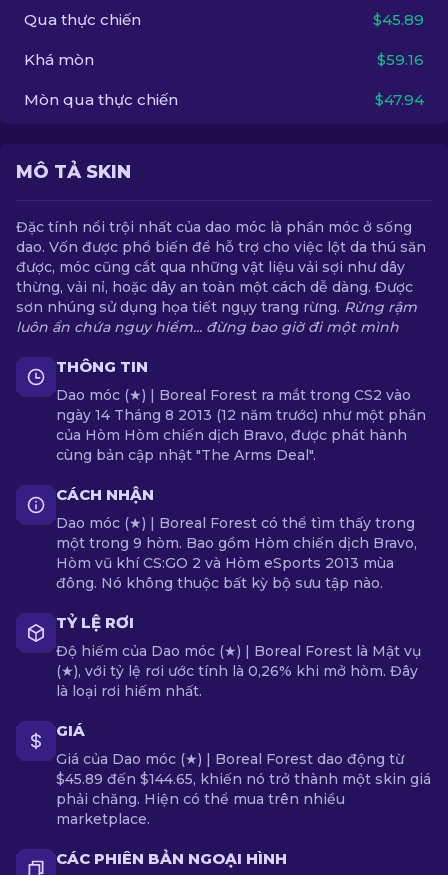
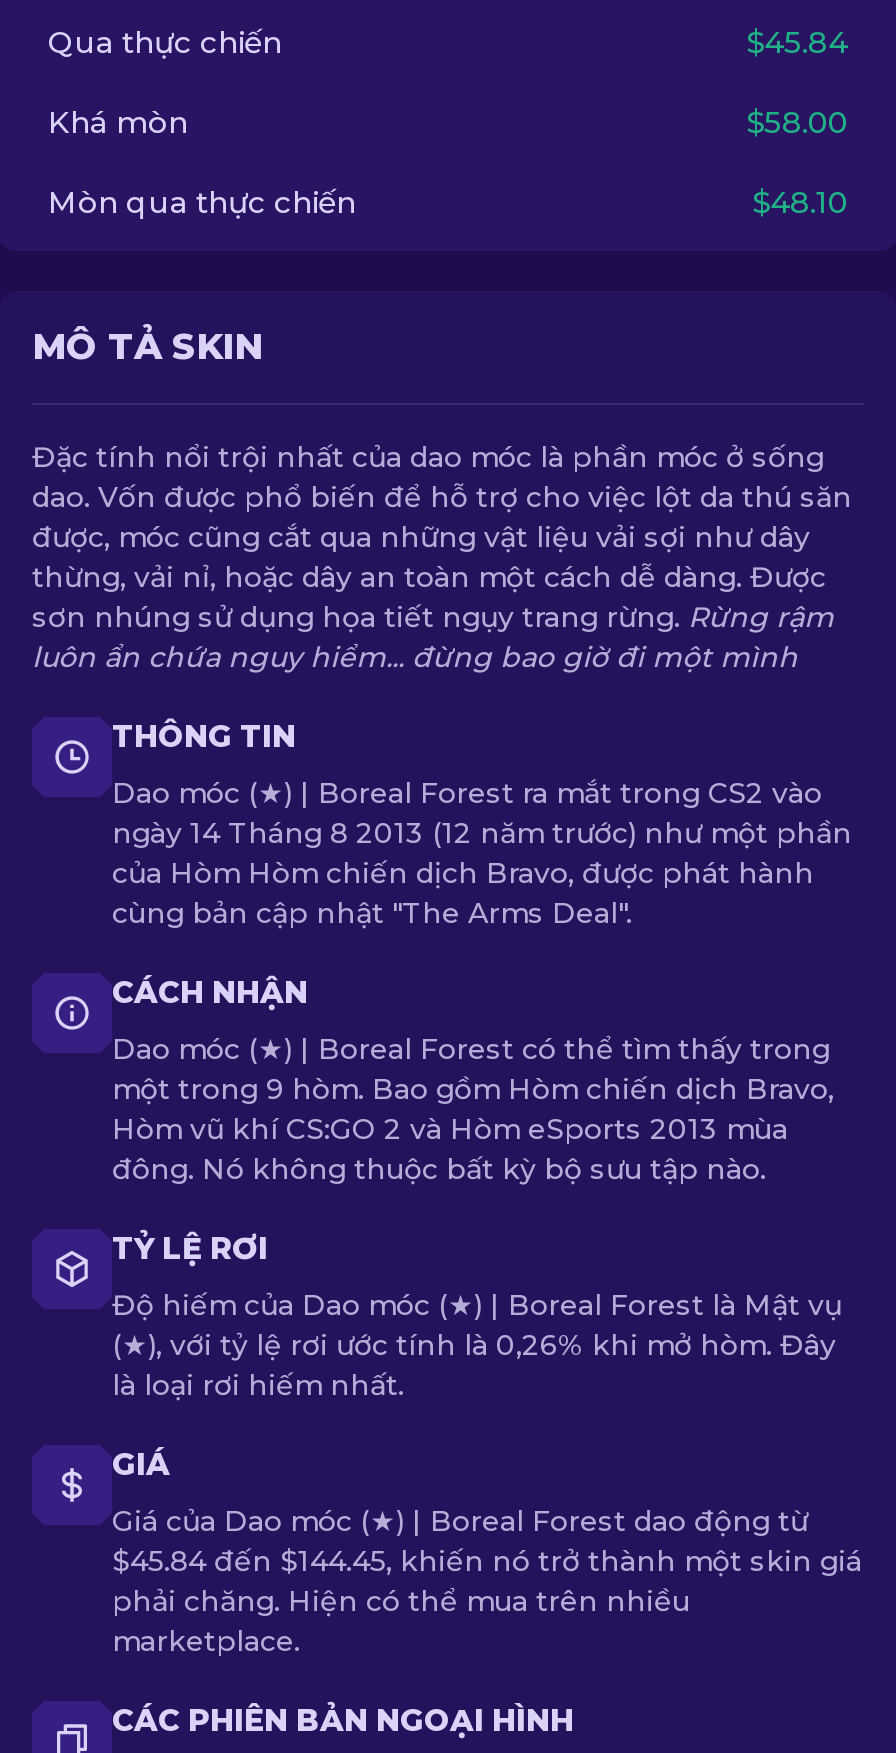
[373,10,424,29] $45.89 -> [746,23,848,61] $45.84
[377,50,424,69] $59.16 -> [746,103,848,141] $58.00
[375,90,424,109] $47.94 -> [752,183,848,221] $48.10
[56,770,431,788] $45.89 đến $144.65, khiến nó trở thành một skin giá -> [112,1543,862,1579] $45.84 đến $144.45, khiến nó trở thành một skin giá

